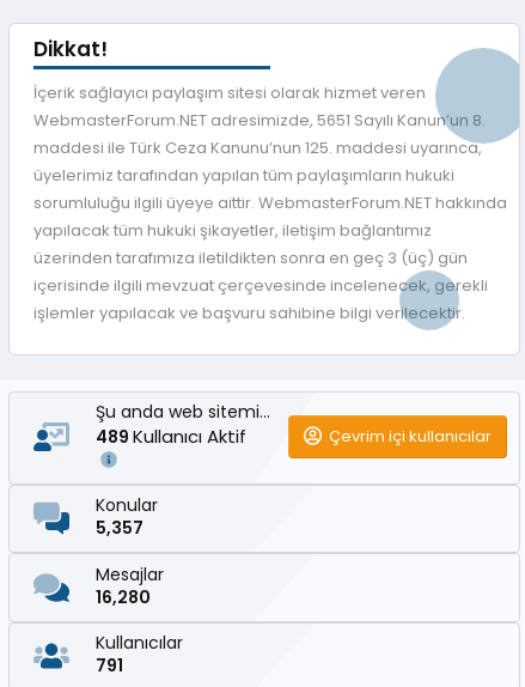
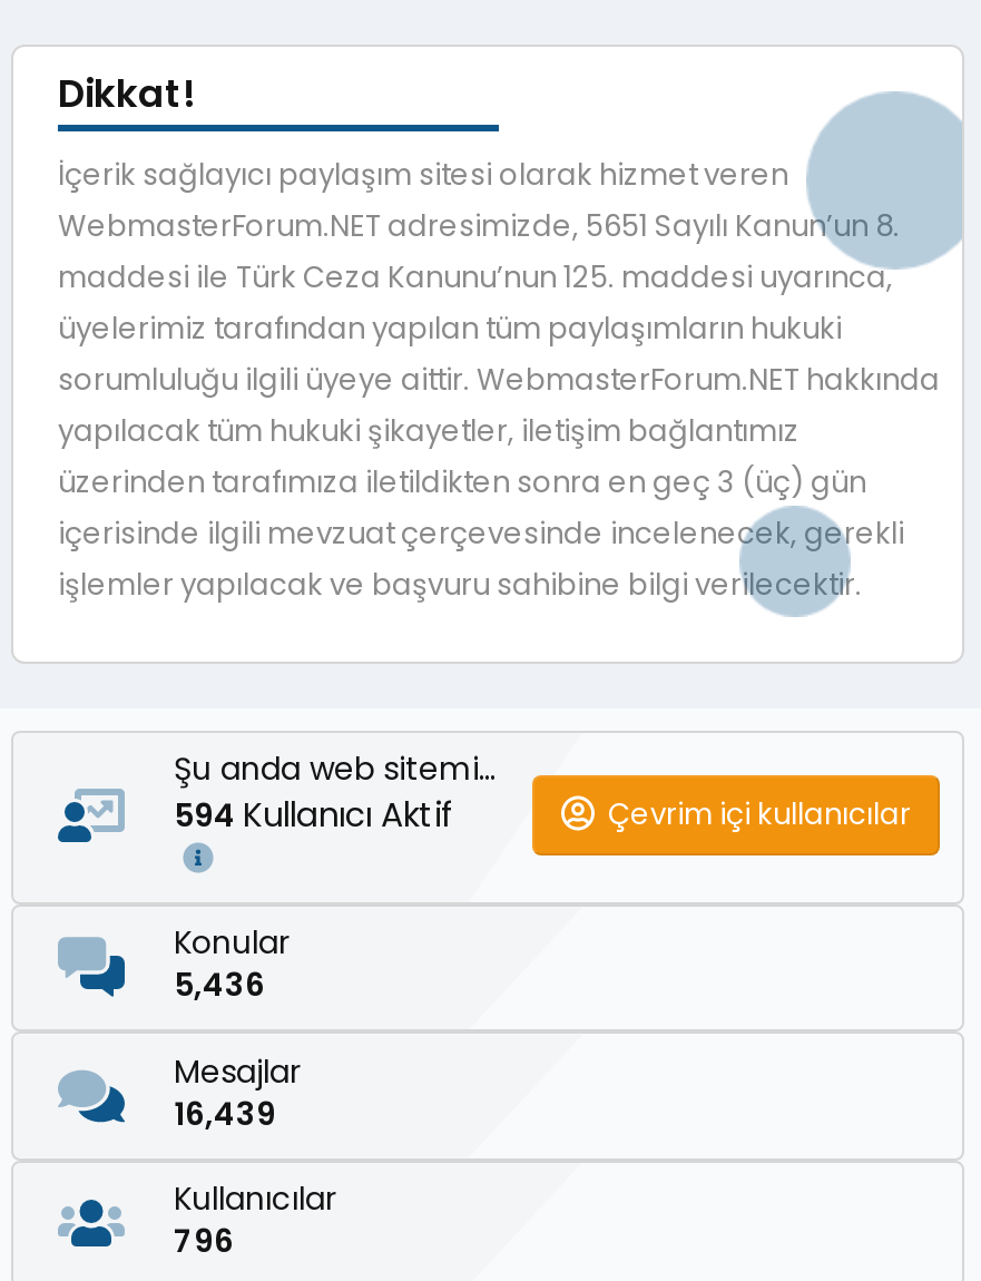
[96,424,251,449] 489 Kullanıcı Aktif -> [174,791,463,837] 594 Kullanıcı Aktif
[96,516,144,540] 5,357 -> [174,964,265,1008] 5,436
[96,585,151,609] 16,280 -> [174,1091,276,1136] 16,439
[96,654,123,678] 791 -> [174,1219,234,1263] 796

